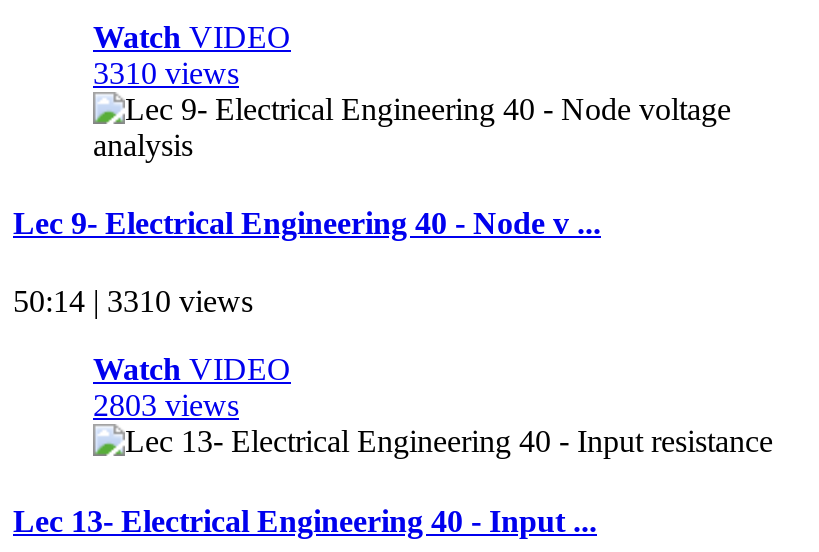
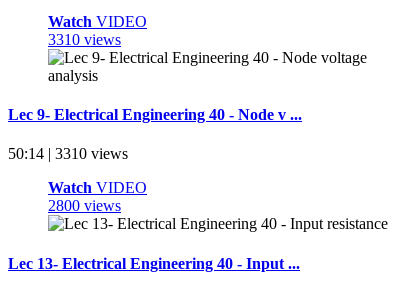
[93,389,239,423] 2803 views -> [48,197,121,214] 2800 views

